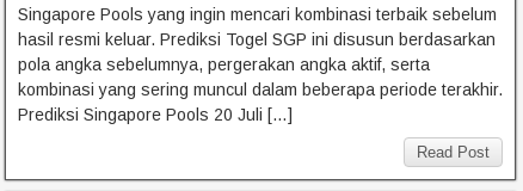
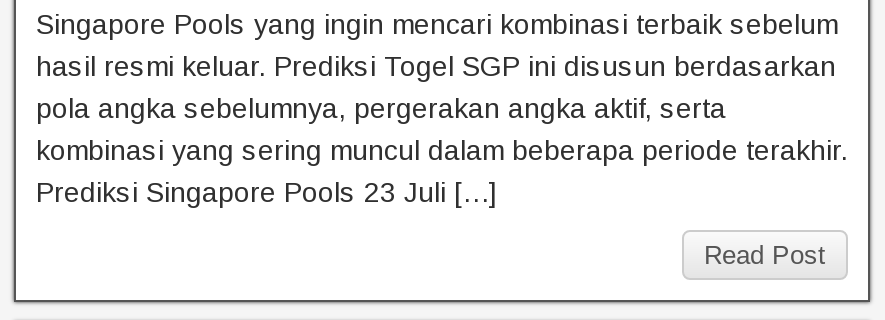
[18,105,293,124] Prediksi Singapore Pools 20 Juli […] -> [36,176,496,208] Prediksi Singapore Pools 23 Juli […]

